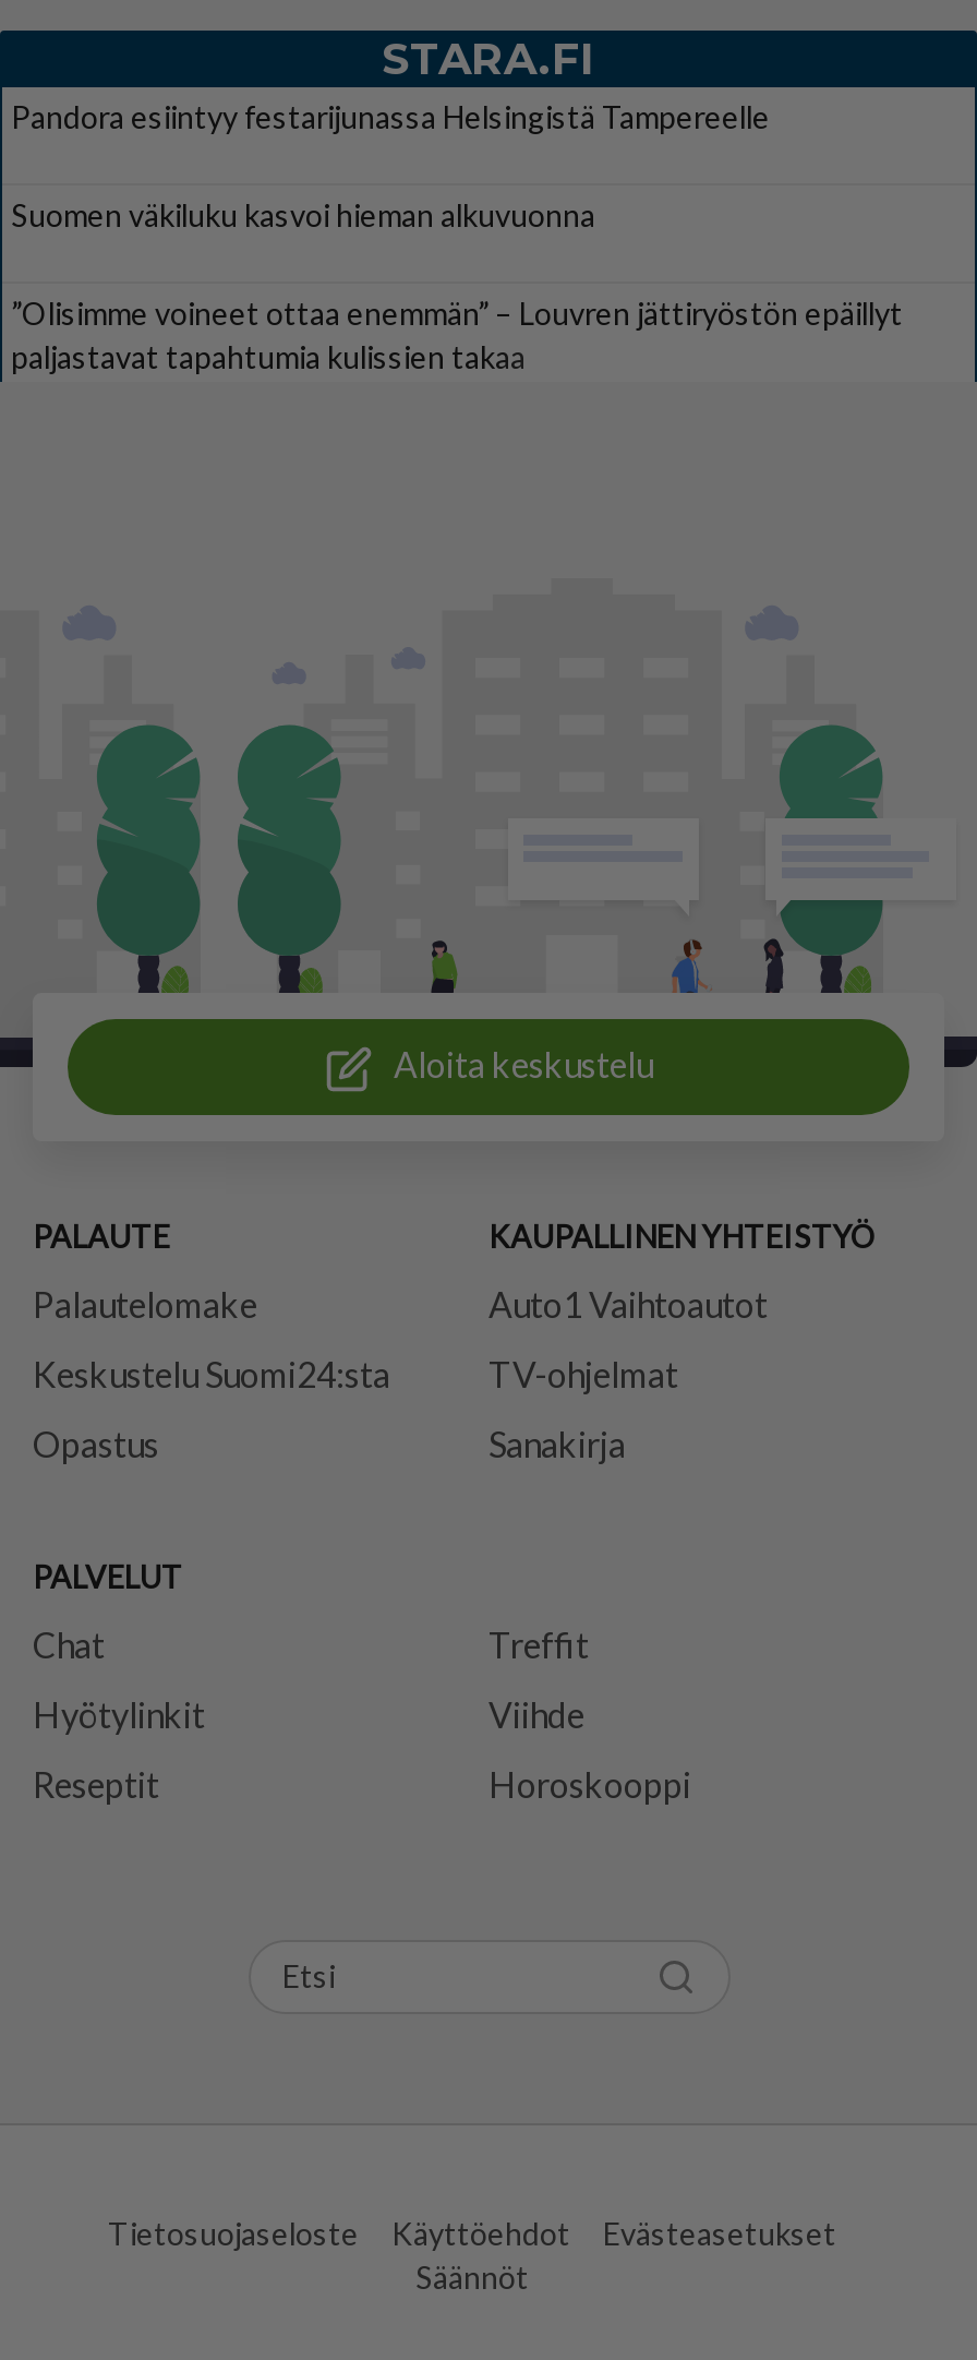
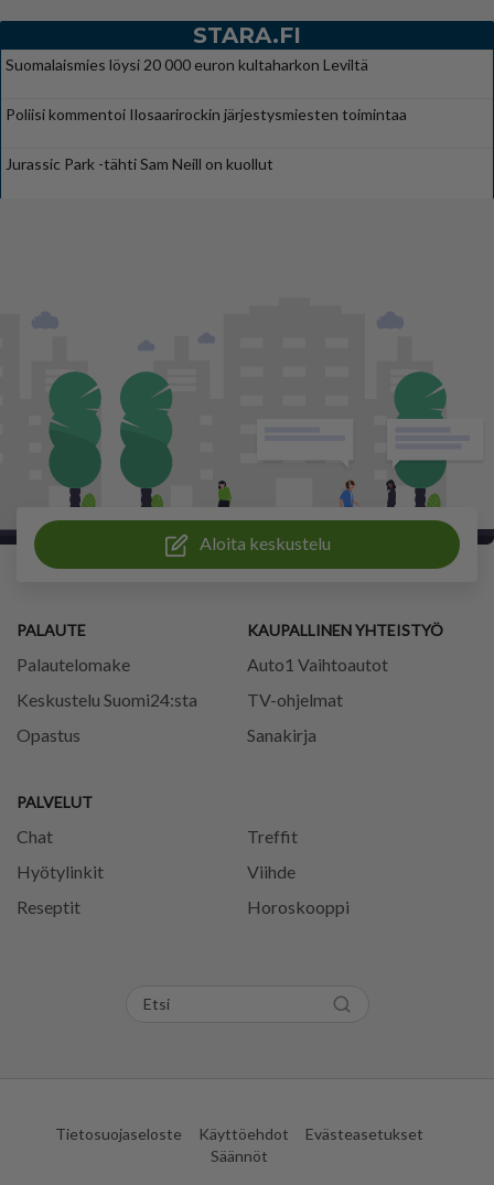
[11,98,770,135] Pandora esiintyy festarijunassa Helsingistä Tampereelle -> [6,55,368,74] Suomalaismies löysi 20 000 euron kultaharkon Leviltä
[11,196,595,233] Suomen väkiluku kasvoi hieman alkuvuonna -> [6,105,407,123] Poliisi kommentoi Ilosaarirockin järjestysmiesten toimintaa
[11,295,903,375] ”Olisimme voineet ottaa enemmän” – Louvren jättiryöstön epäillyt | paljastavat tapahtumia kulissien takaa -> [6,154,273,173] Jurassic Park -tähti Sam Neill on kuollut

